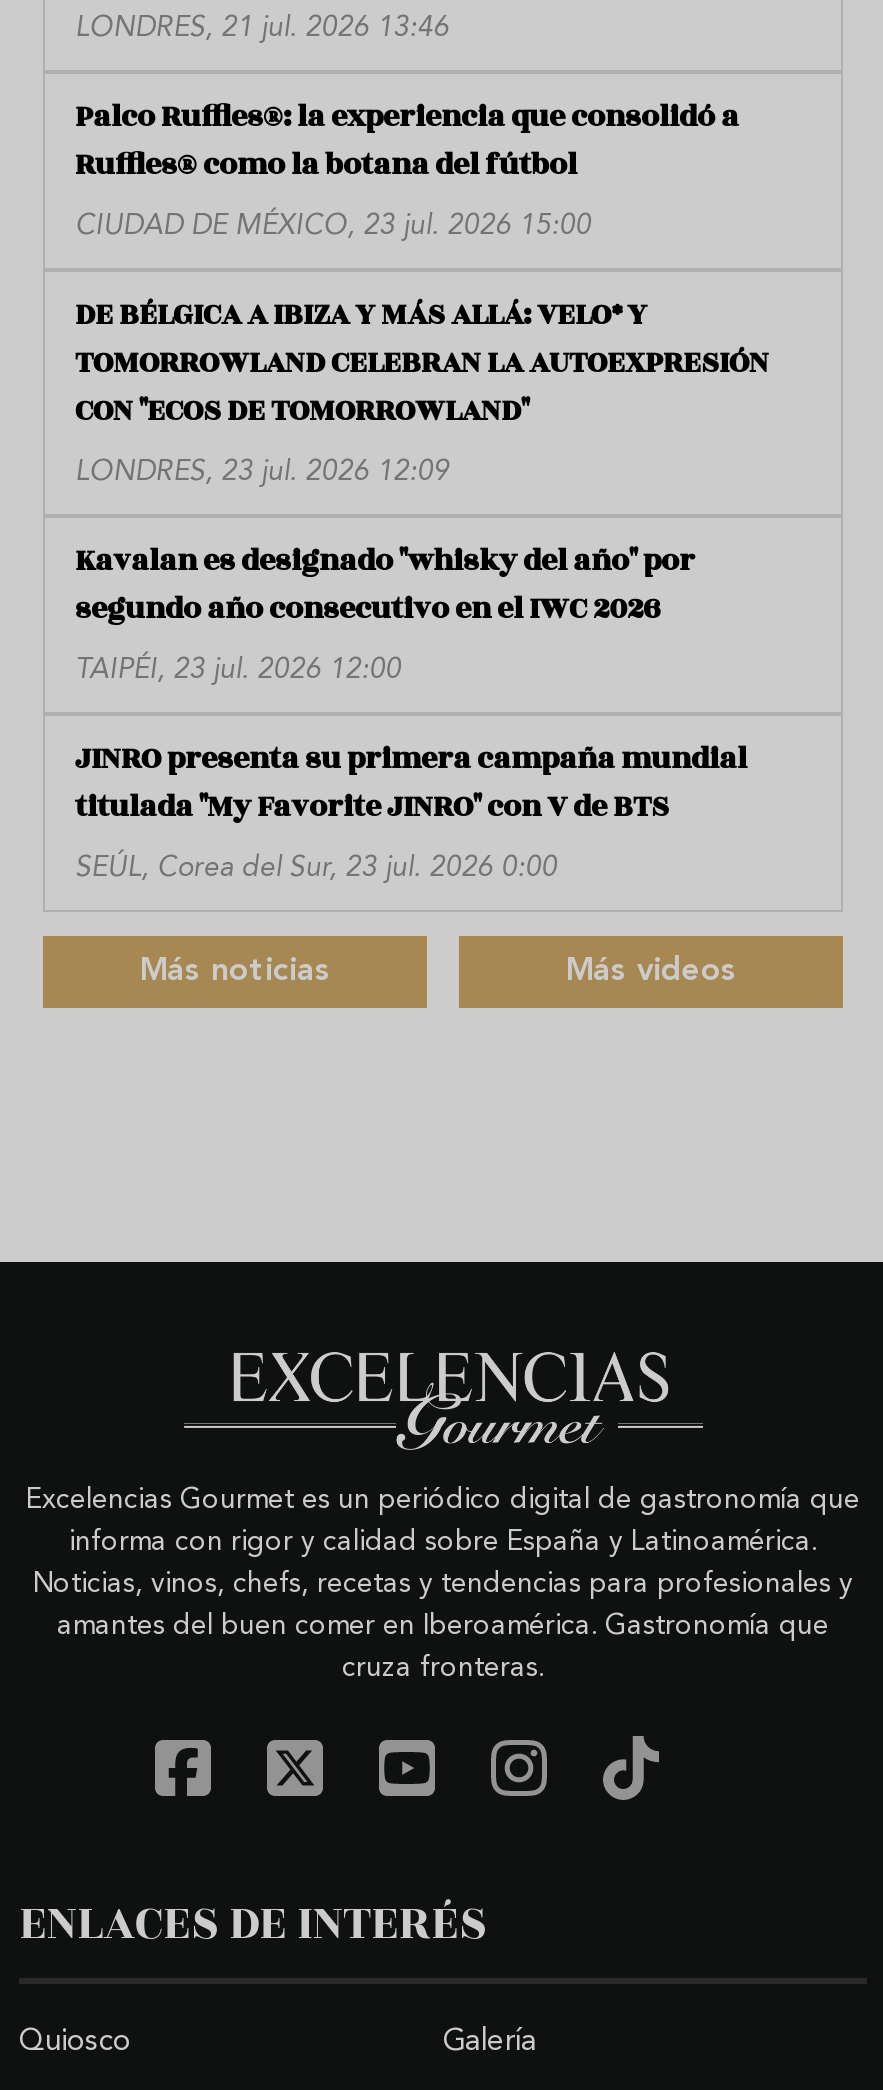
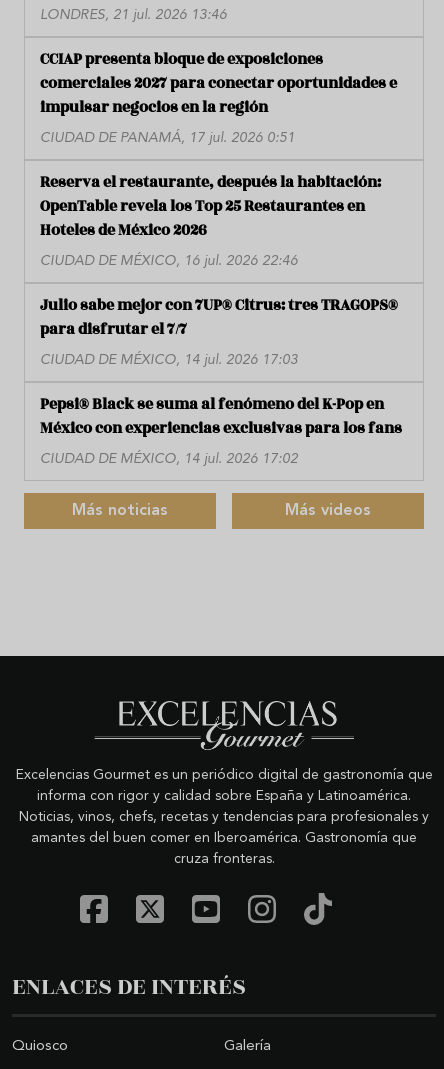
[75,93,739,187] Palco Ruffles®: la experiencia que consolidó a | Ruffles® como la botana del fútbol -> [40,48,397,119] CCIAP presenta bloque de exposiciones | comerciales 2027 para conectar oportunidades e | impulsar negocios en la región
[75,211,591,239] CIUDAD DE MÉXICO, 23 jul. 2026 15:00 -> [40,131,295,145] CIUDAD DE PANAMÁ, 17 jul. 2026 0:51
[75,291,769,433] DE BÉLGICA A IBIZA Y MÁS ALLÁ: VELO* Y | TOMORROWLAND CELEBRAN LA AUTOEXPRESIÓN | CON "ECOS DE TOMORROWLAND" -> [40,171,381,242] Reserva el restaurante, después la habitación: | OpenTable revela los Top 25 Restaurantes en | Hoteles de México 2026
[75,457,449,485] LONDRES, 23 jul. 2026 12:09 -> [40,254,298,268] CIUDAD DE MÉXICO, 16 jul. 2026 22:46
[75,537,695,631] Kavalan es designado "whisky del año" por | segundo año consecutivo en el IWC 2026 -> [40,294,398,341] Julio sabe mejor con 7UP® Citrus: tres TRAGOPS® | para disfrutar el 7/7
[75,655,401,683] TAIPÉI, 23 jul. 2026 12:00 -> [40,353,298,367] CIUDAD DE MÉXICO, 14 jul. 2026 17:03
[75,735,747,829] JINRO presenta su primera campaña mundial | titulada "My Favorite JINRO" con V de BTS -> [40,393,402,440] Pepsi® Black se suma al fenómeno del K-Pop en | México con experiencias exclusivas para los fans
[75,853,557,881] SEÚL, Corea del Sur, 23 jul. 2026 0:00 -> [40,452,298,466] CIUDAD DE MÉXICO, 14 jul. 2026 17:02

